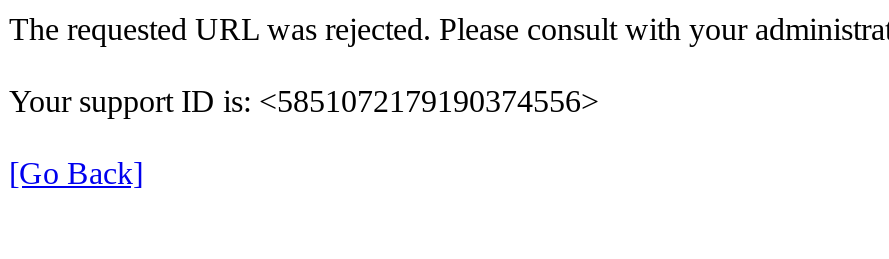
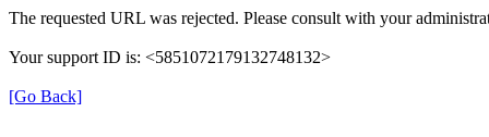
[9,84,599,118] Your support ID is: <5851072179190374556> -> [9,48,331,66] Your support ID is: <5851072179132748132>

